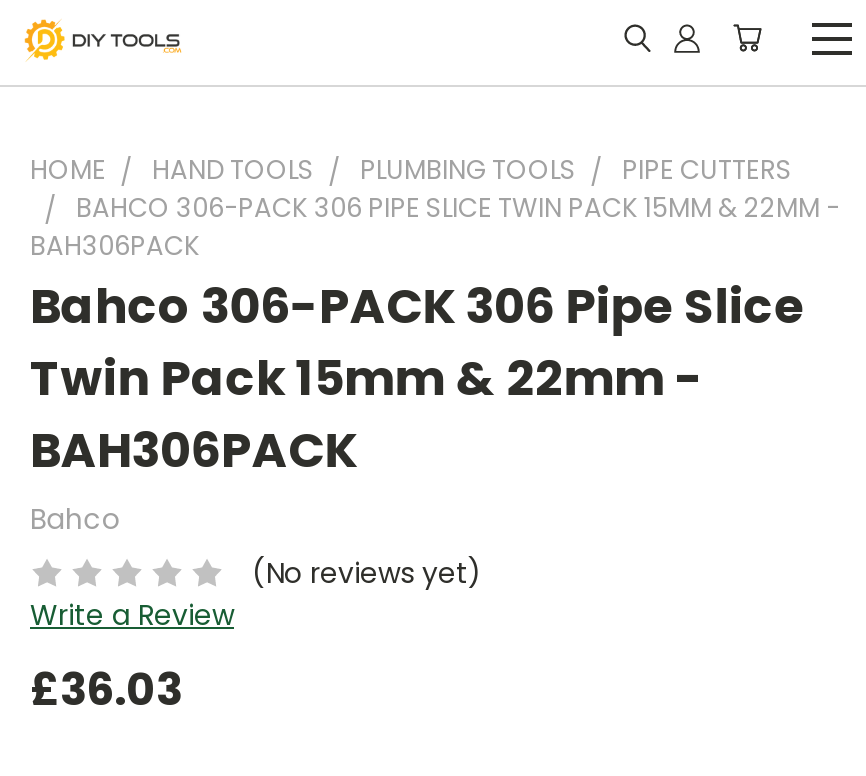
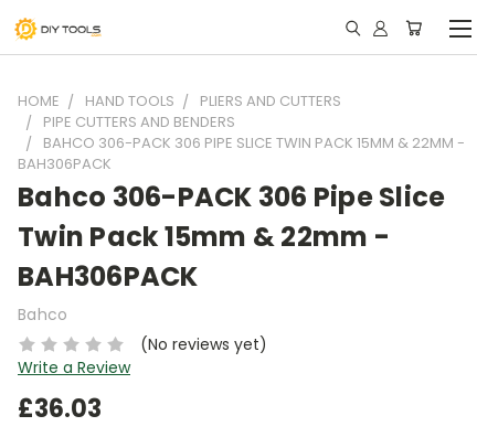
[360,151,792,189] PLUMBING TOOLS | PIPE CUTTERS -> [43,90,341,132] PLIERS AND CUTTERS | PIPE CUTTERS AND BENDERS

